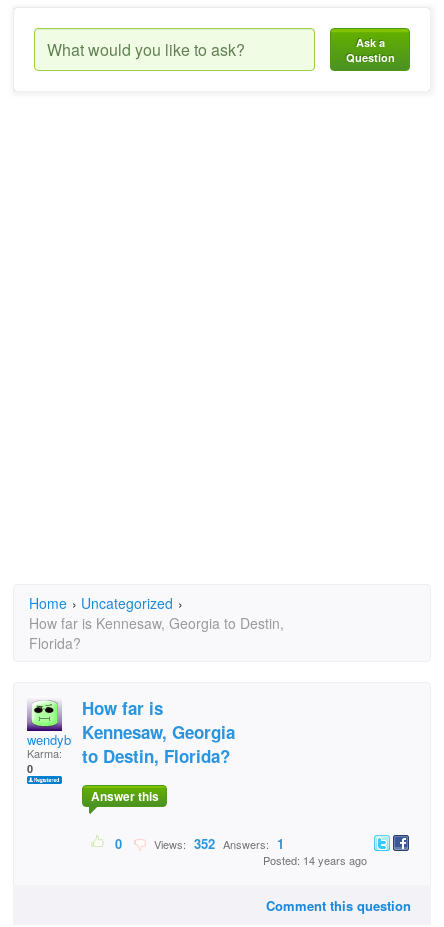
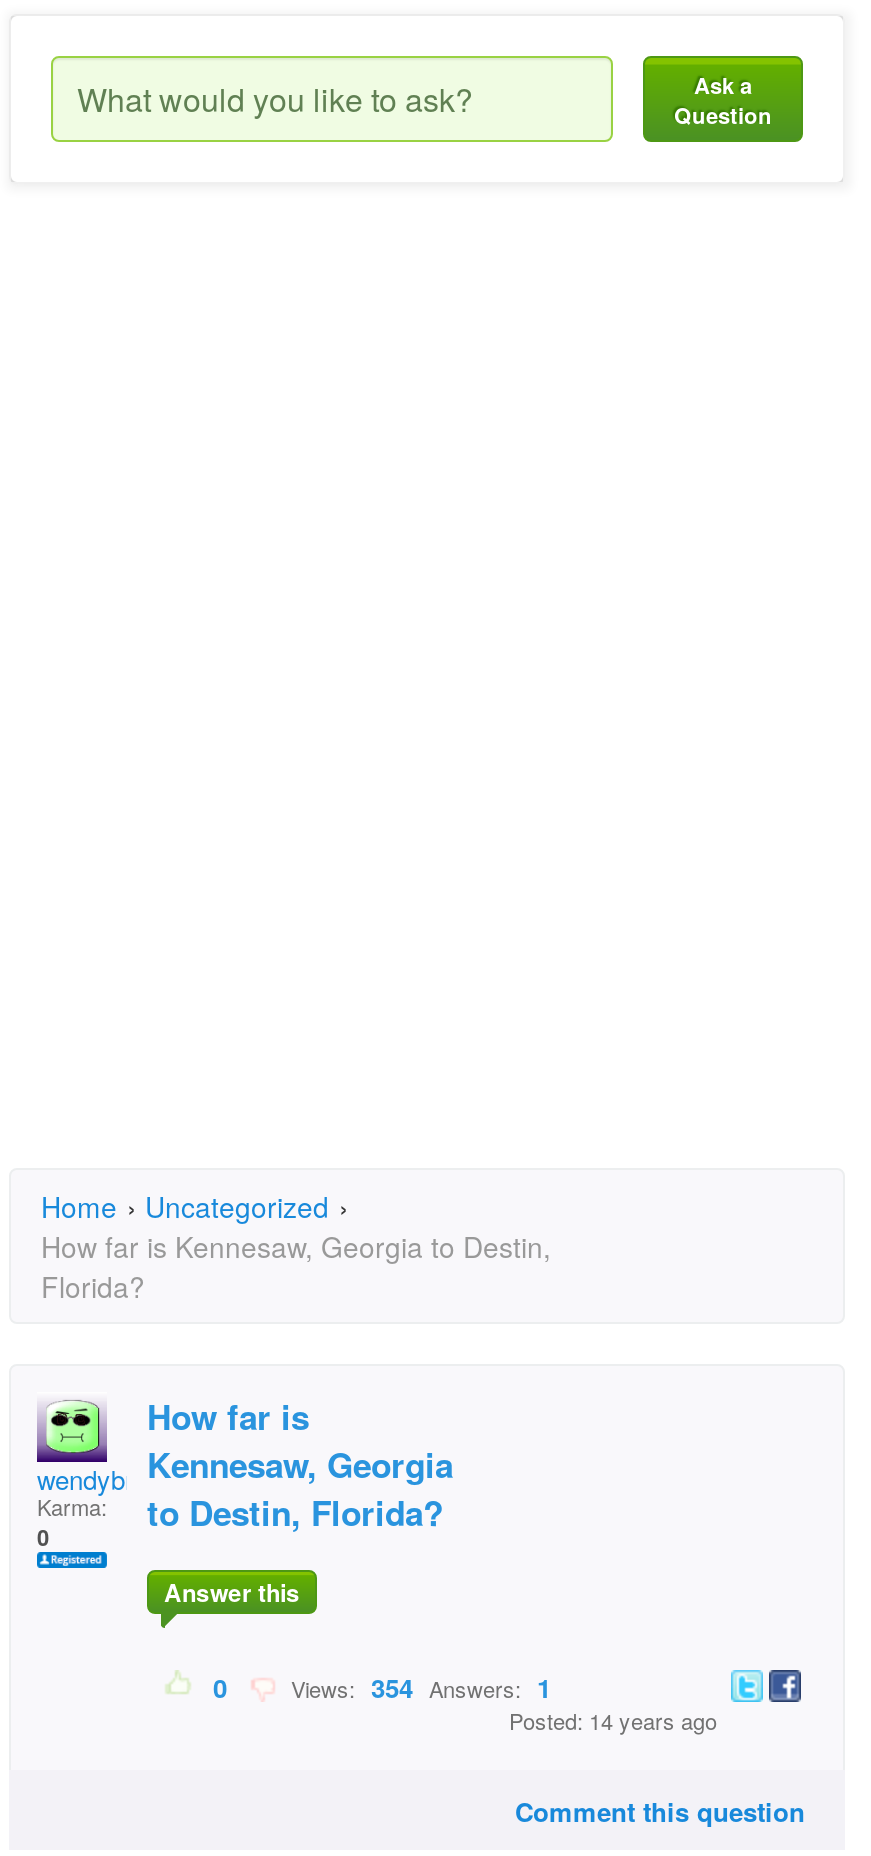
[148,834,284,853] Views: 352 Answers: 1 -> [279,1668,551,1706] Views: 354 Answers: 1

